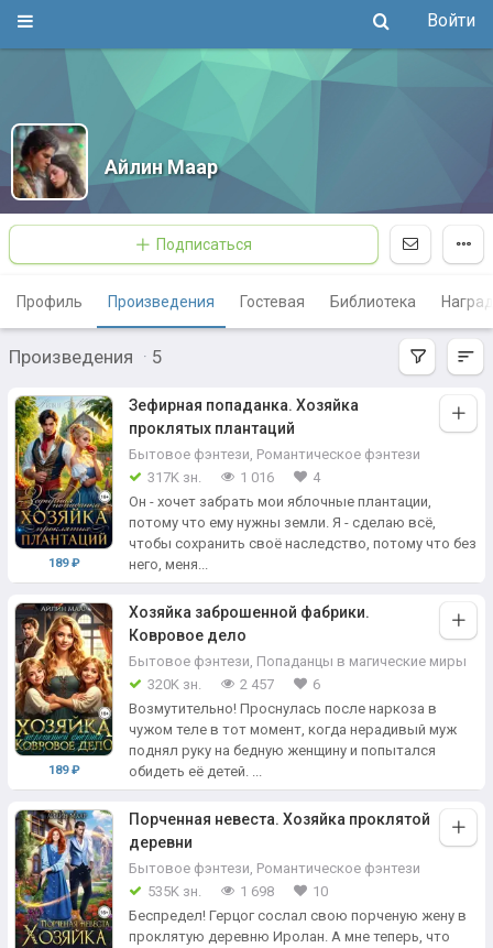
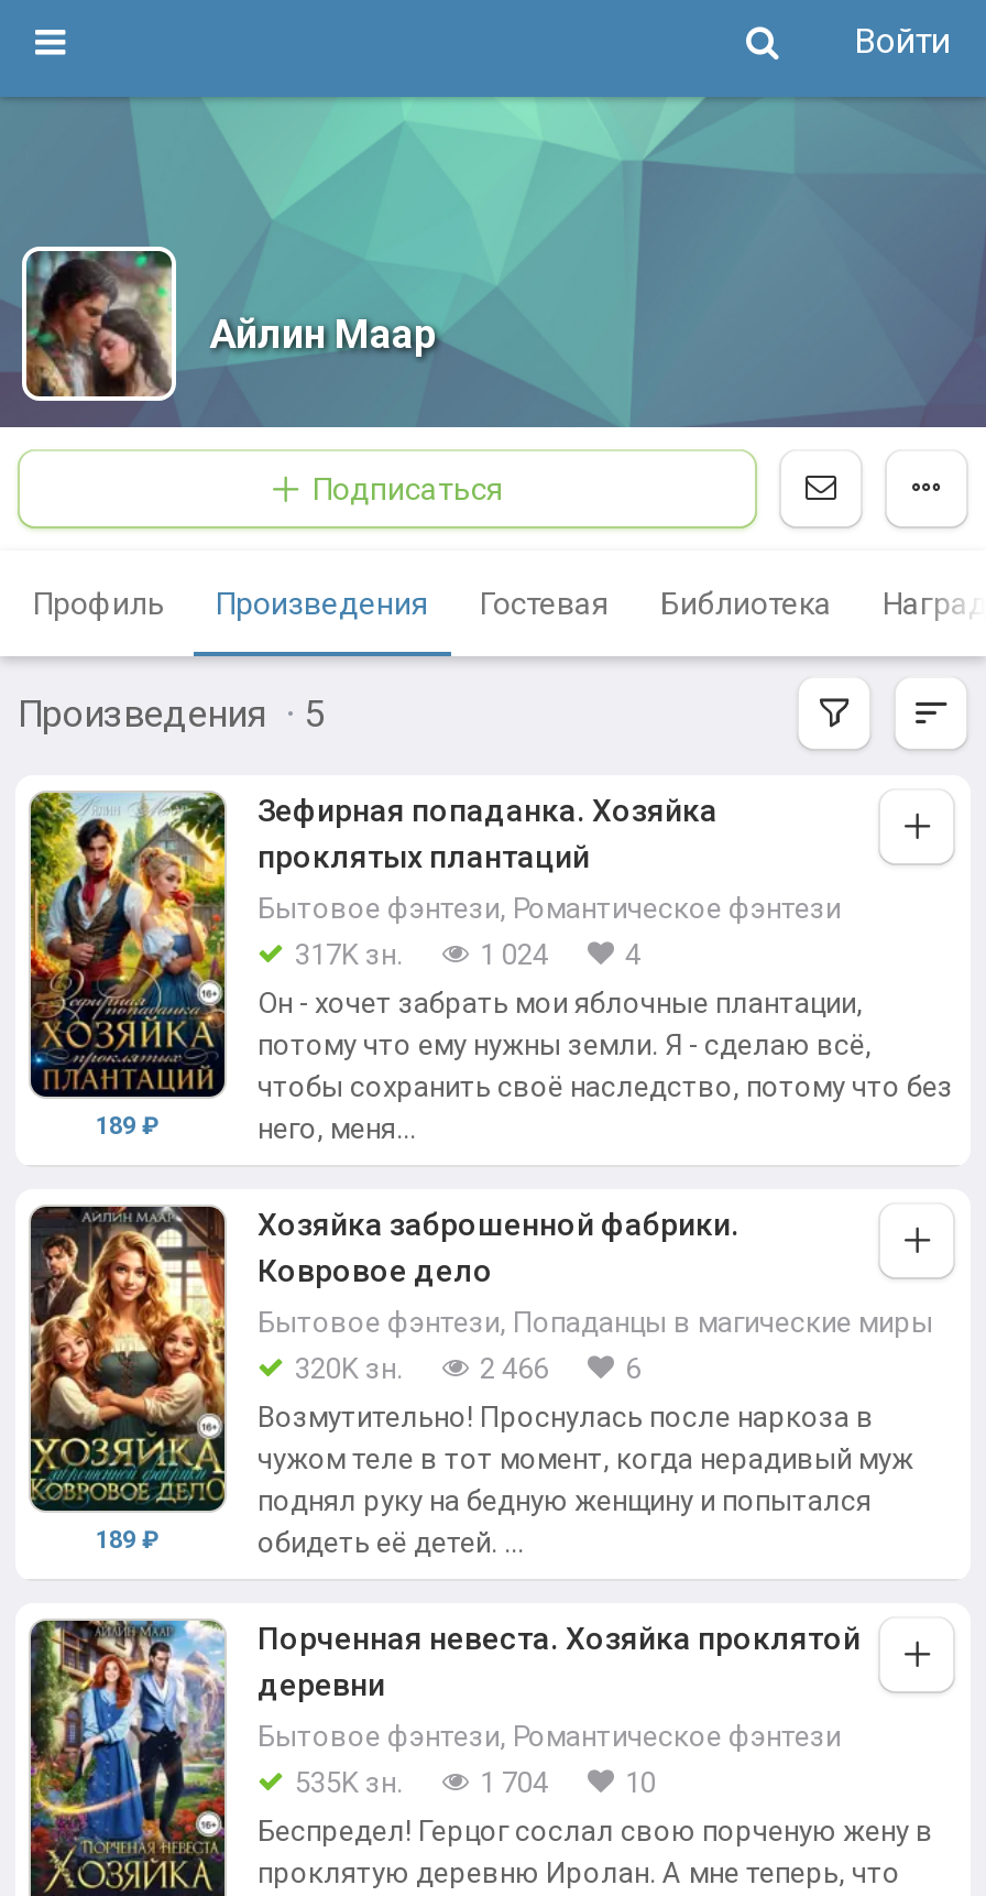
[144,469,320,486] 317K зн. 1 016 4 -> [288,938,640,971] 317K зн. 1 024 4
[144,676,320,693] 320K зн. 2 457 6 -> [288,1352,640,1385] 320K зн. 2 466 6
[144,883,328,900] 535K зн. 1 698 10 -> [288,1766,656,1799] 535K зн. 1 704 10

